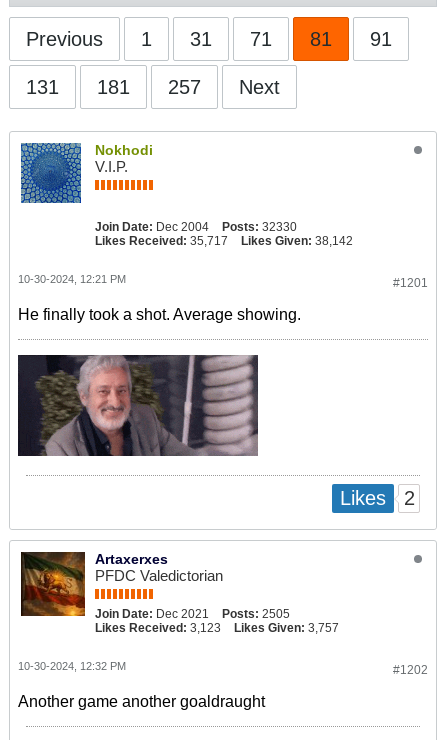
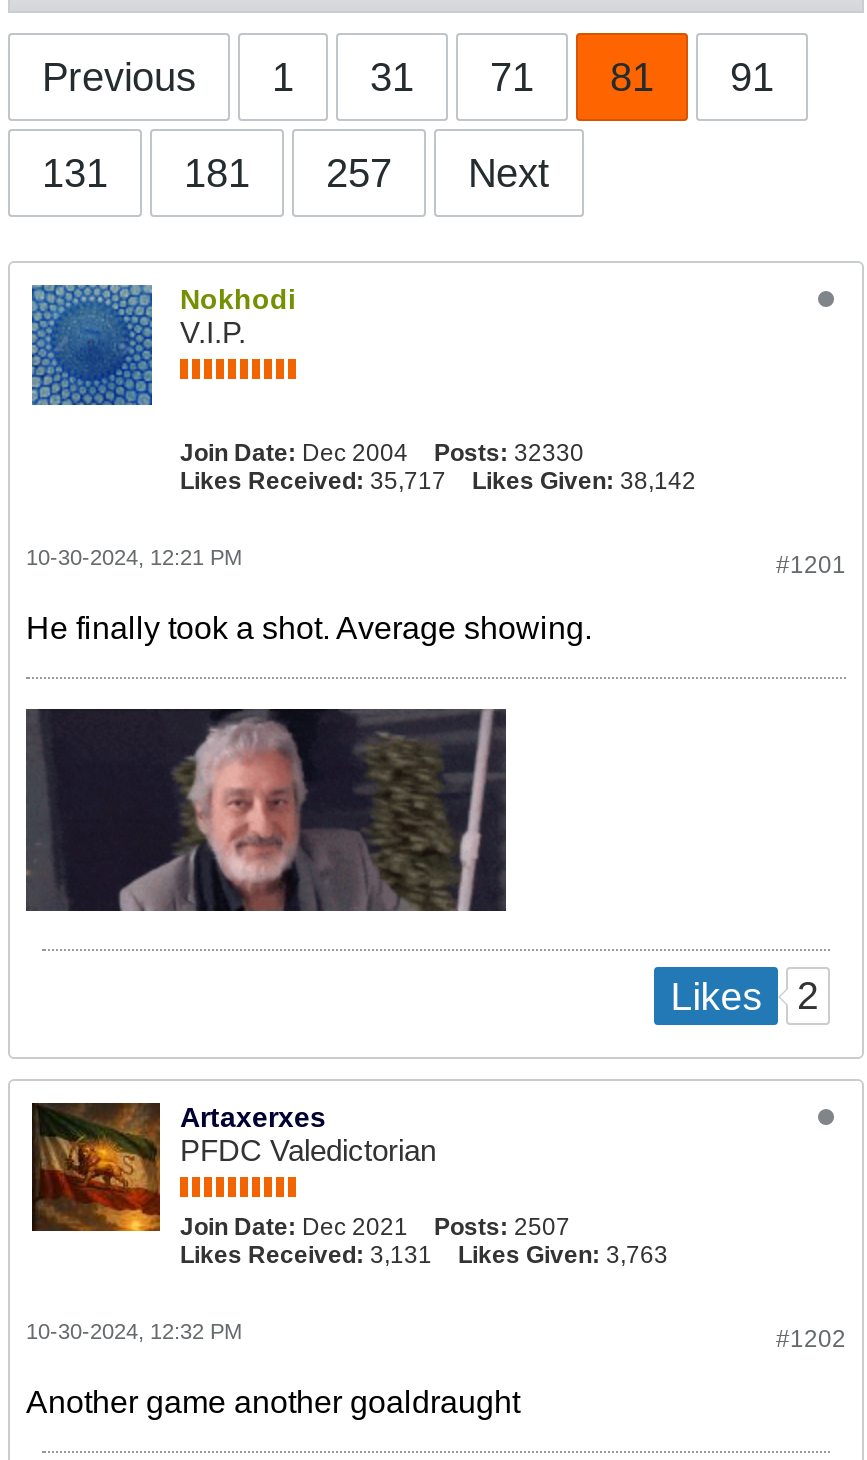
[19,354,258,457] [image] -> [26,707,506,911] [image]
[95,607,290,621] Join Date: Dec 2021 Posts: 2505 -> [180,1213,570,1241] Join Date: Dec 2021 Posts: 2507
[95,621,221,635] Likes Received: 3,123 -> [180,1241,432,1269] Likes Received: 3,131
[234,621,339,635] Likes Given: 3,757 -> [458,1241,668,1269] Likes Given: 3,763

